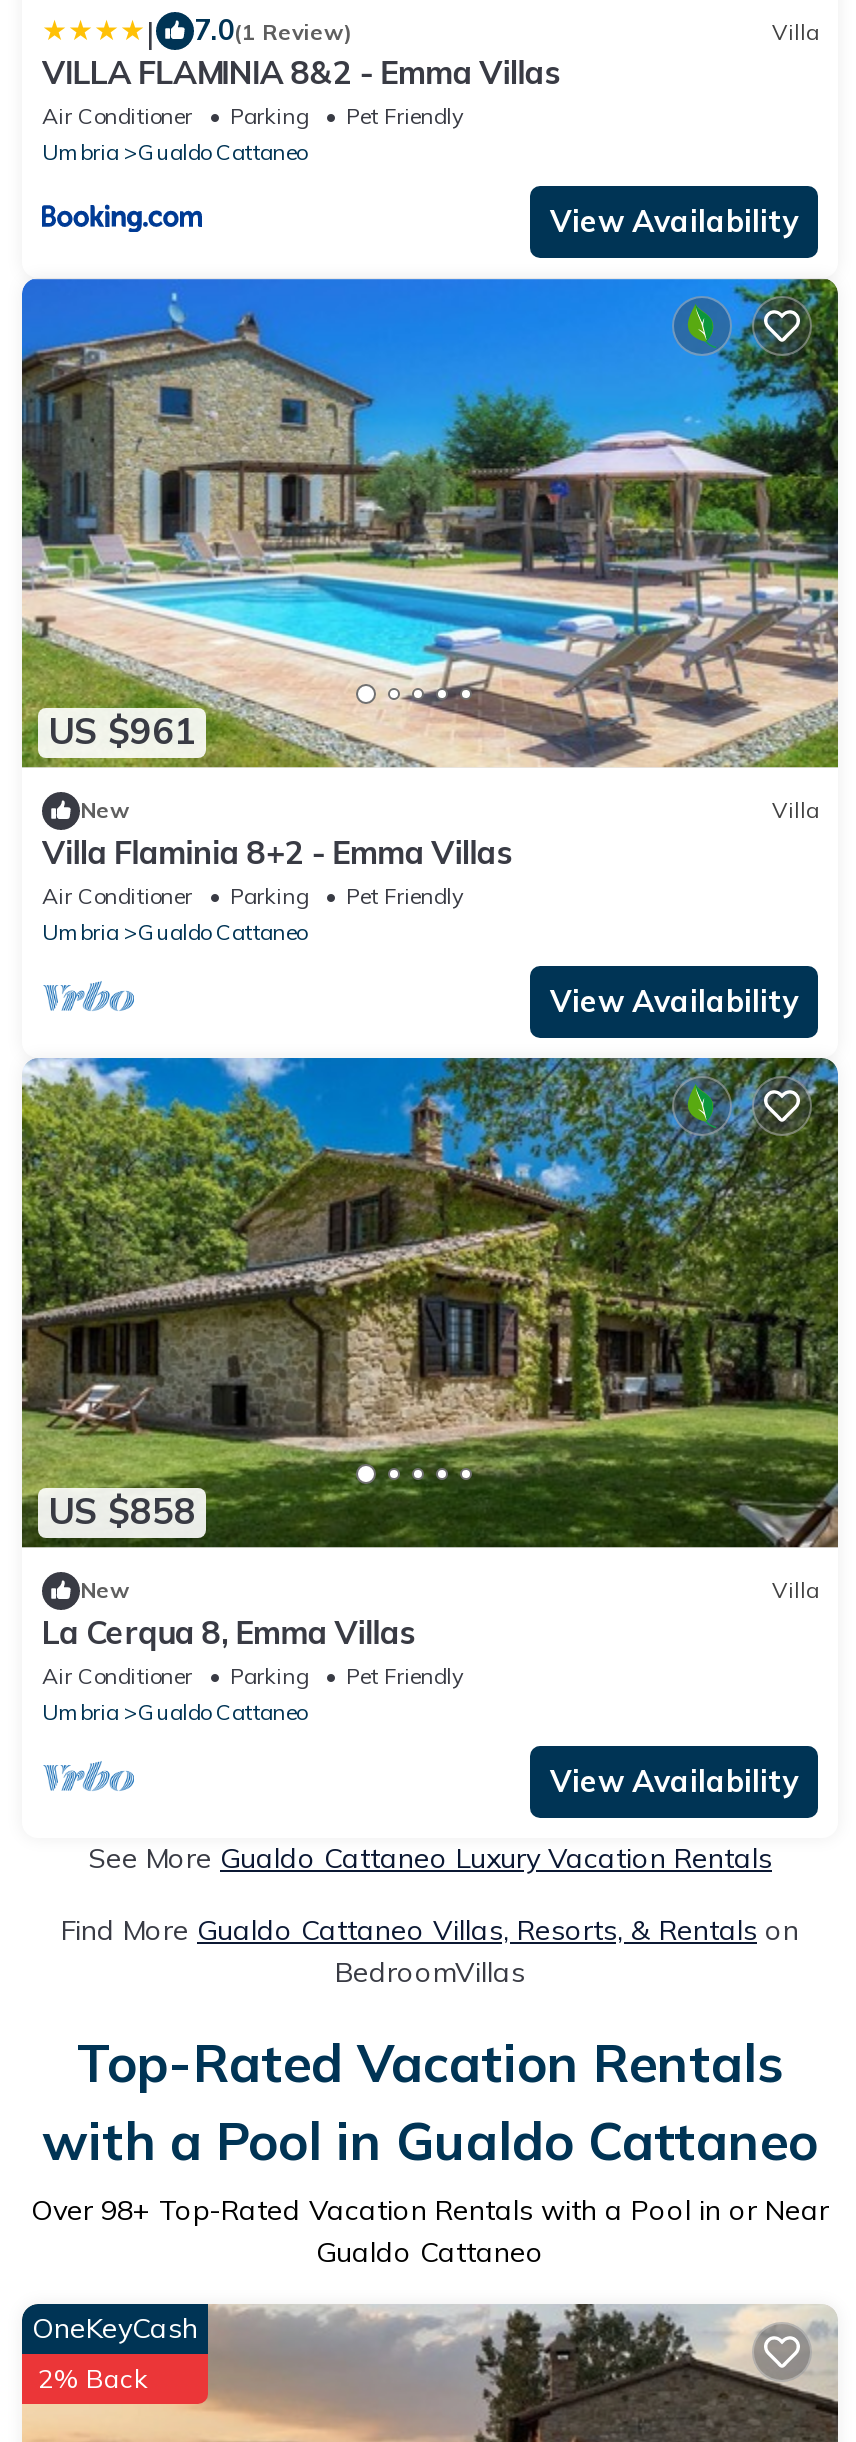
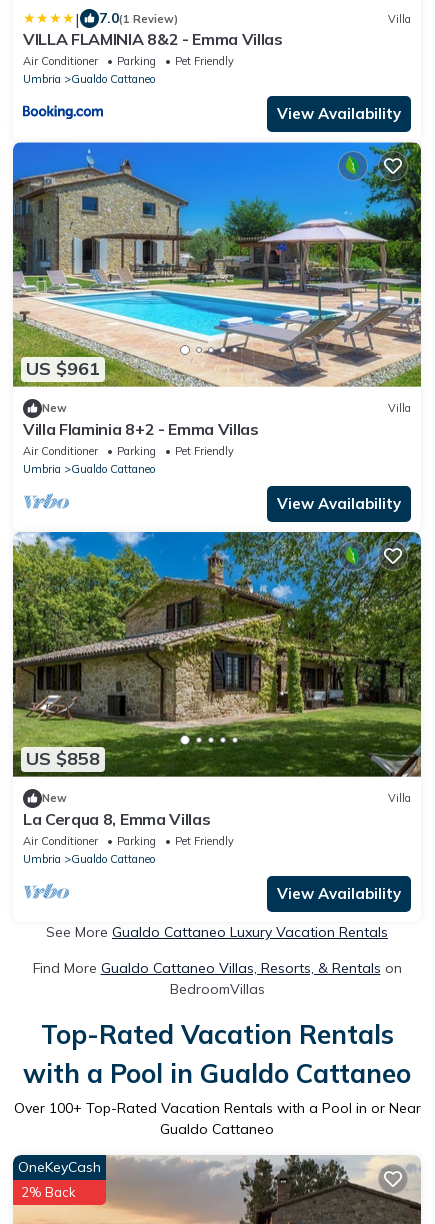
[31,2192,829,2228] Over 98+ Top-Rated Vacation Rentals with a Pool in or Near -> [13,1099,420,1117] Over 100+ Top-Rated Vacation Rentals with a Pool in or Near

